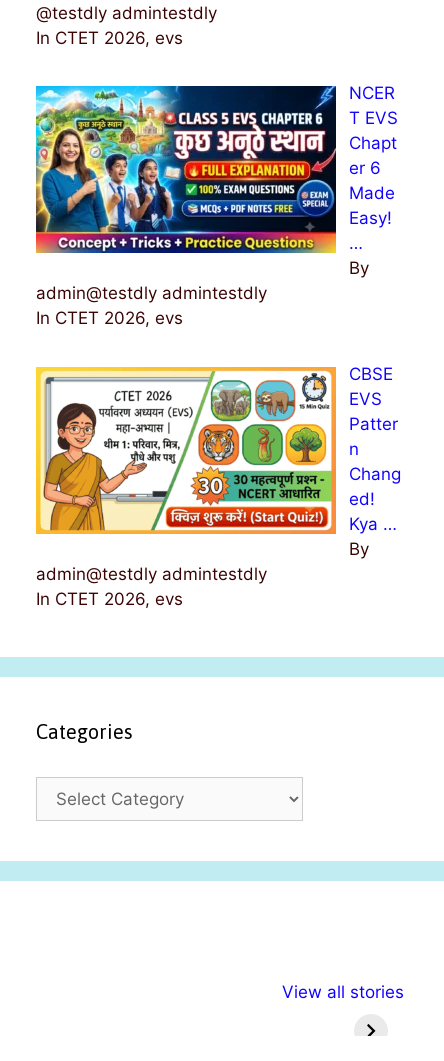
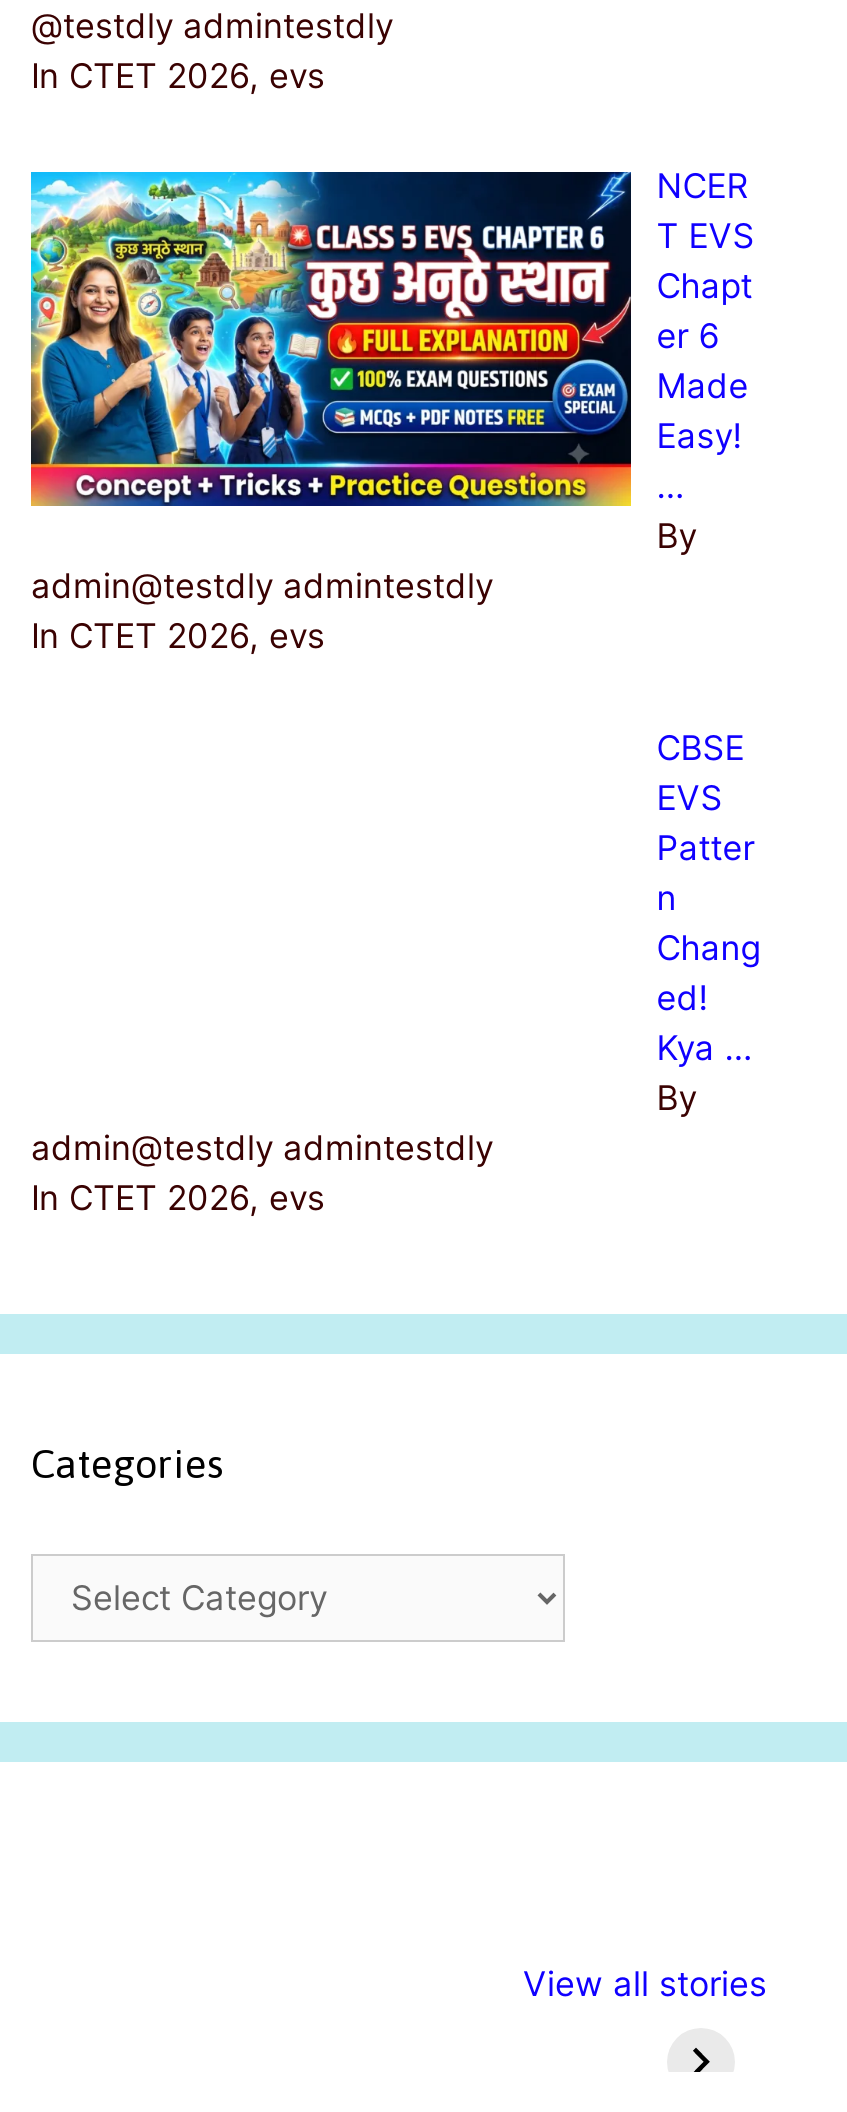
[35,366,337,535] [image] -> none

